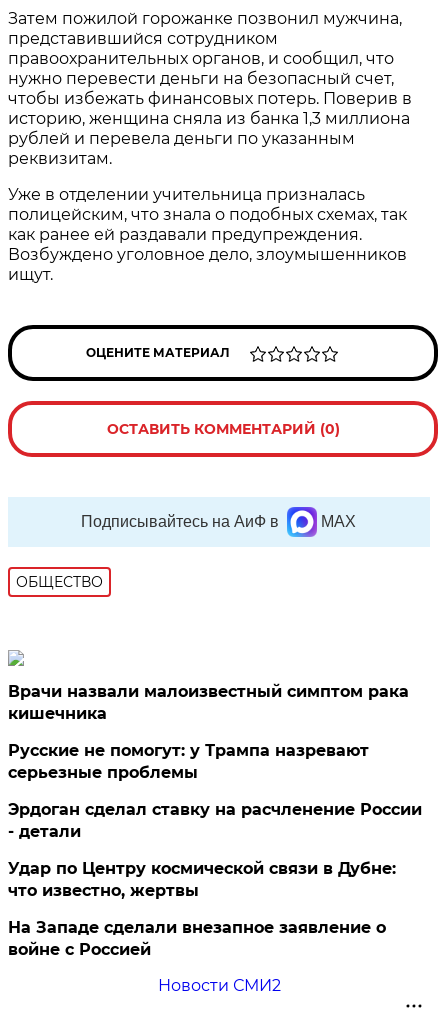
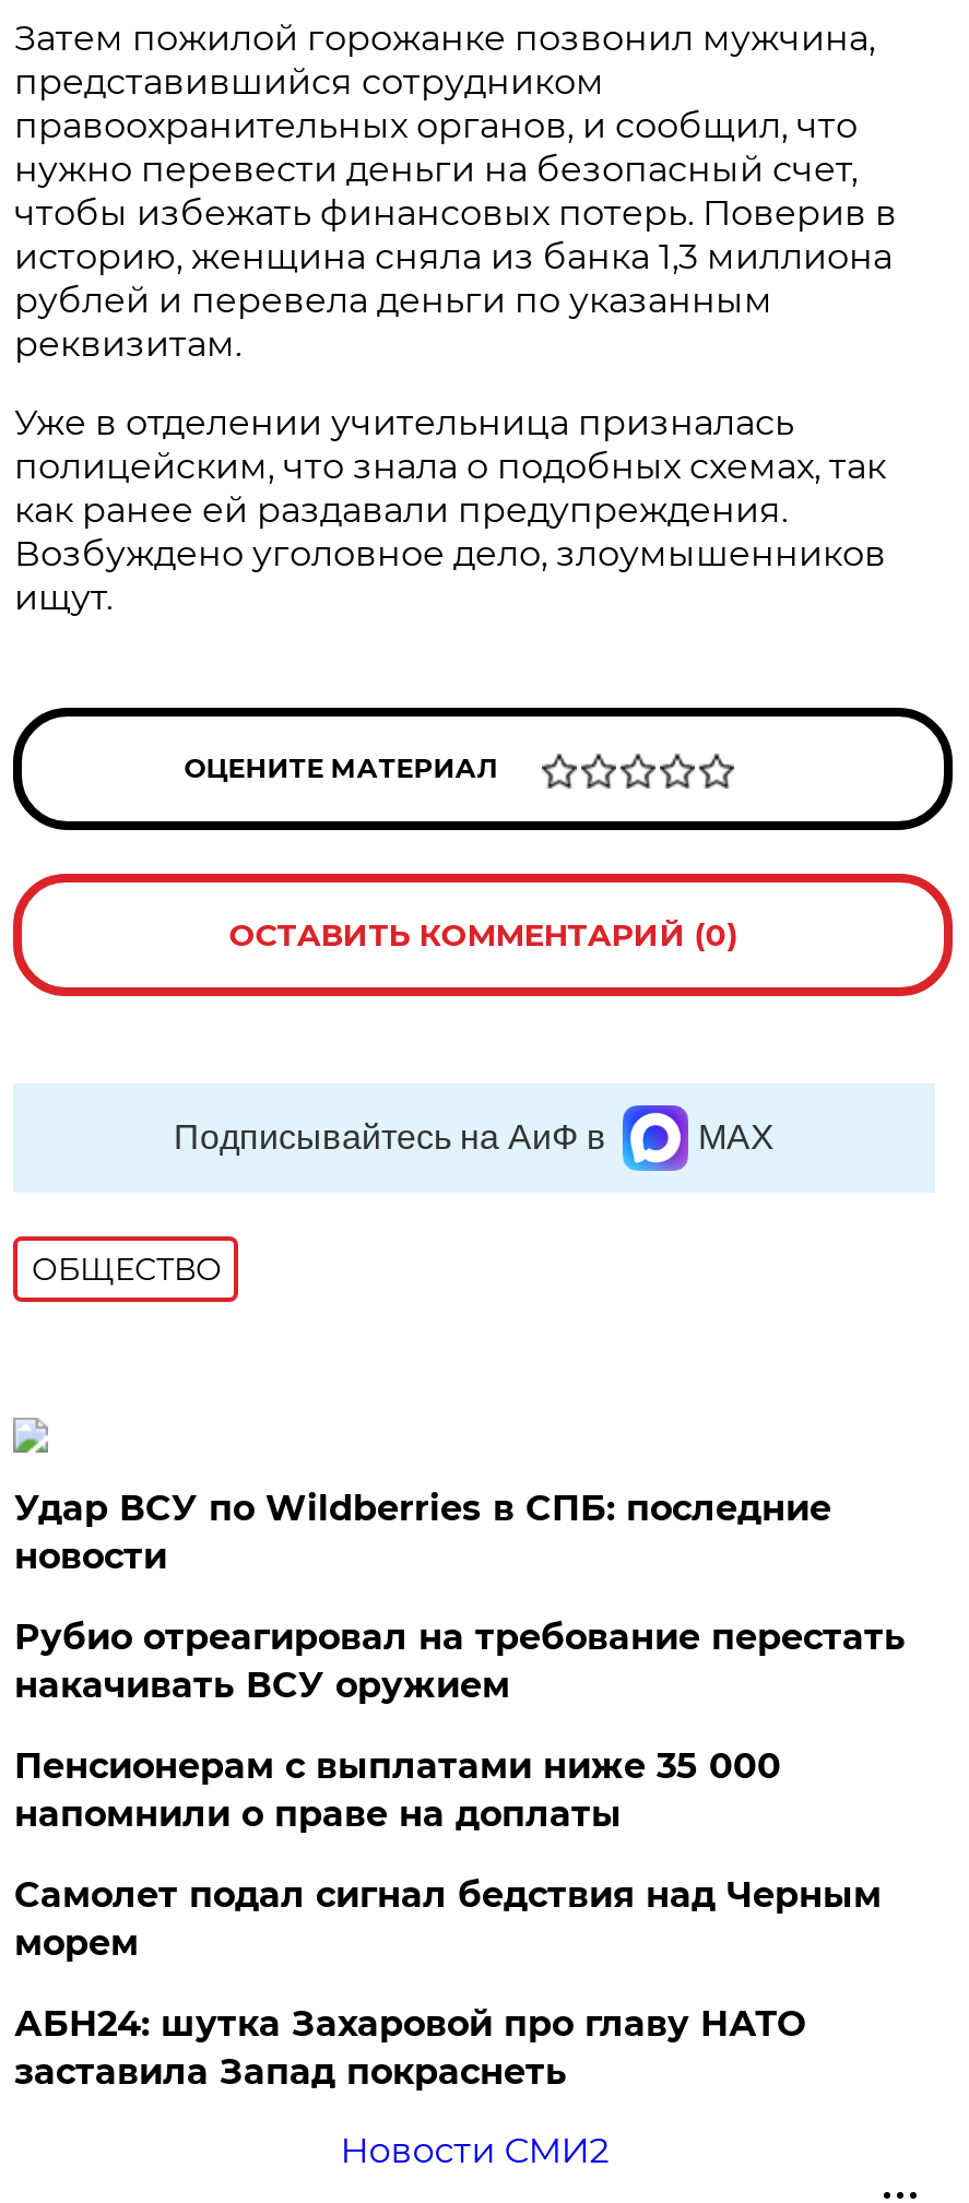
[8,682,409,723] Врачи назвали малоизвестный симптом рака | кишечника -> [14,1488,831,1577] Удар ВСУ по Wildberries в СПБ: последние | новости
[8,741,369,782] Русские не помогут: у Трампа назревают | серьезные проблемы -> [14,1616,905,1706] Рубио отреагировал на требование перестать | накачивать ВСУ оружием
[8,800,422,841] Эрдоган сделал ставку на расчленение России | - детали -> [14,1745,781,1835] Пенсионерам с выплатами ниже 35 000 | напомнили о праве на доплаты
[8,859,396,900] Удар по Центру космической связи в Дубне: | что известно, жертвы -> [14,1874,881,1964] Самолет подал сигнал бедствия над Черным | морем
[8,918,386,959] На Западе сделали внезапное заявление о | войне с Россией -> [14,2003,805,2093] АБН24: шутка Захаровой про главу НАТО | заставила Запад покраснеть

